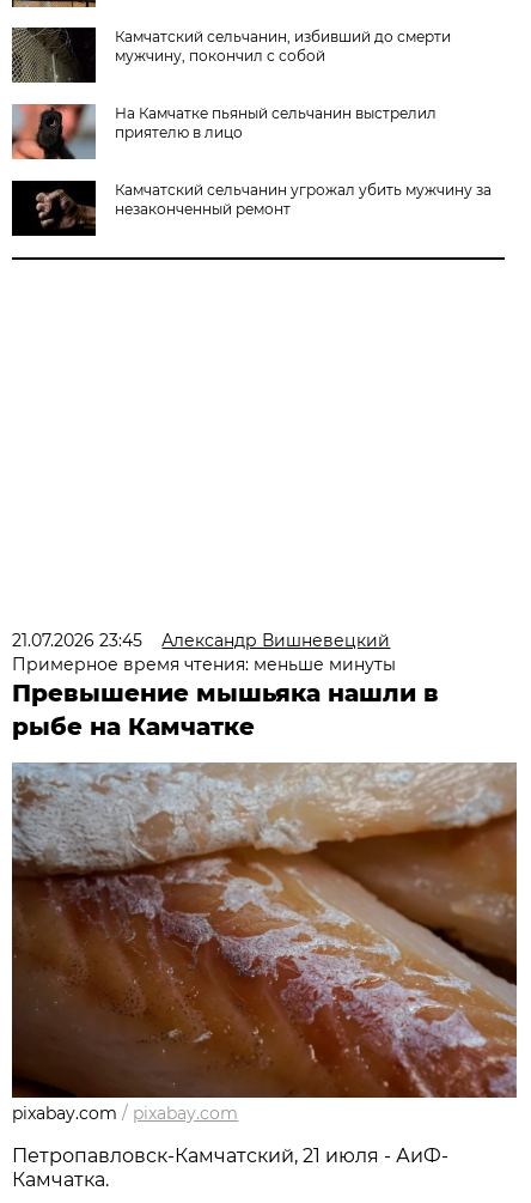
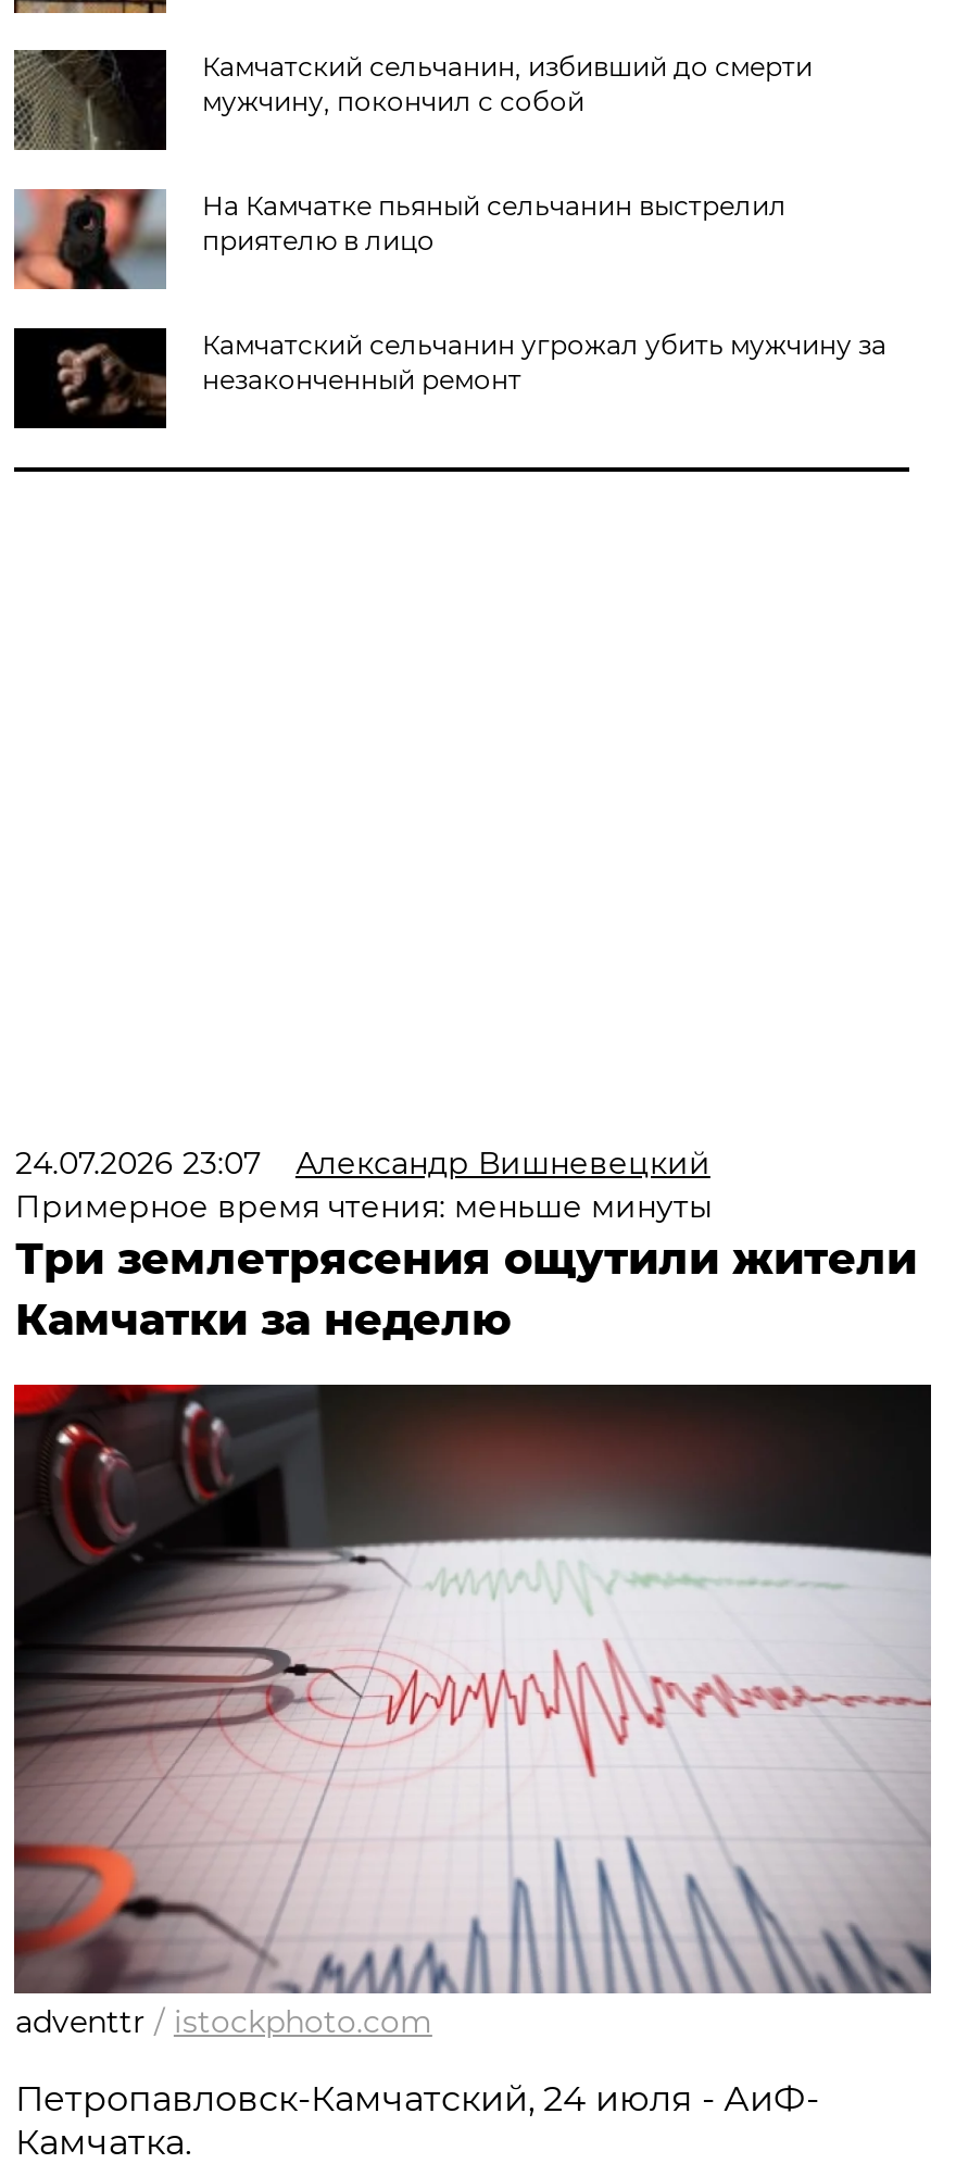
[12,630,390,651] 21.07.2026 23:45 Александр Вишневецкий -> [15,1143,710,1182] 24.07.2026 23:07 Александр Вишневецкий
[12,679,439,741] Превышение мышьяка нашли в | рыбе на Камчатке -> [15,1232,917,1345] Три землетрясения ощутили жители | Камчатки за неделю
[11,761,518,1124] [image] | pixabay.com / pixabay.com -> [12,1383,933,2041] [image] | adventtr / istockphoto.com
[12,1144,449,1167] Петропавловск-Камчатский, 21 июля - АиФ- -> [15,2078,819,2119] Петропавловск-Камчатский, 24 июля - АиФ-

